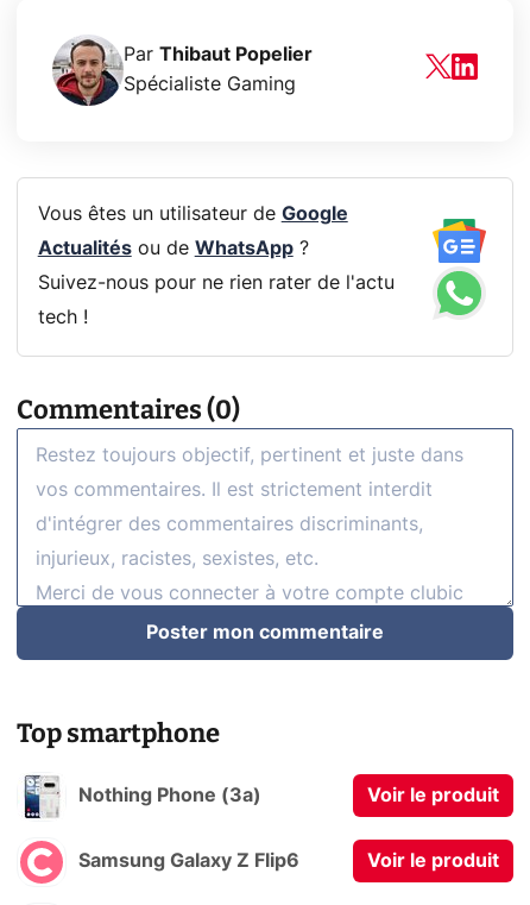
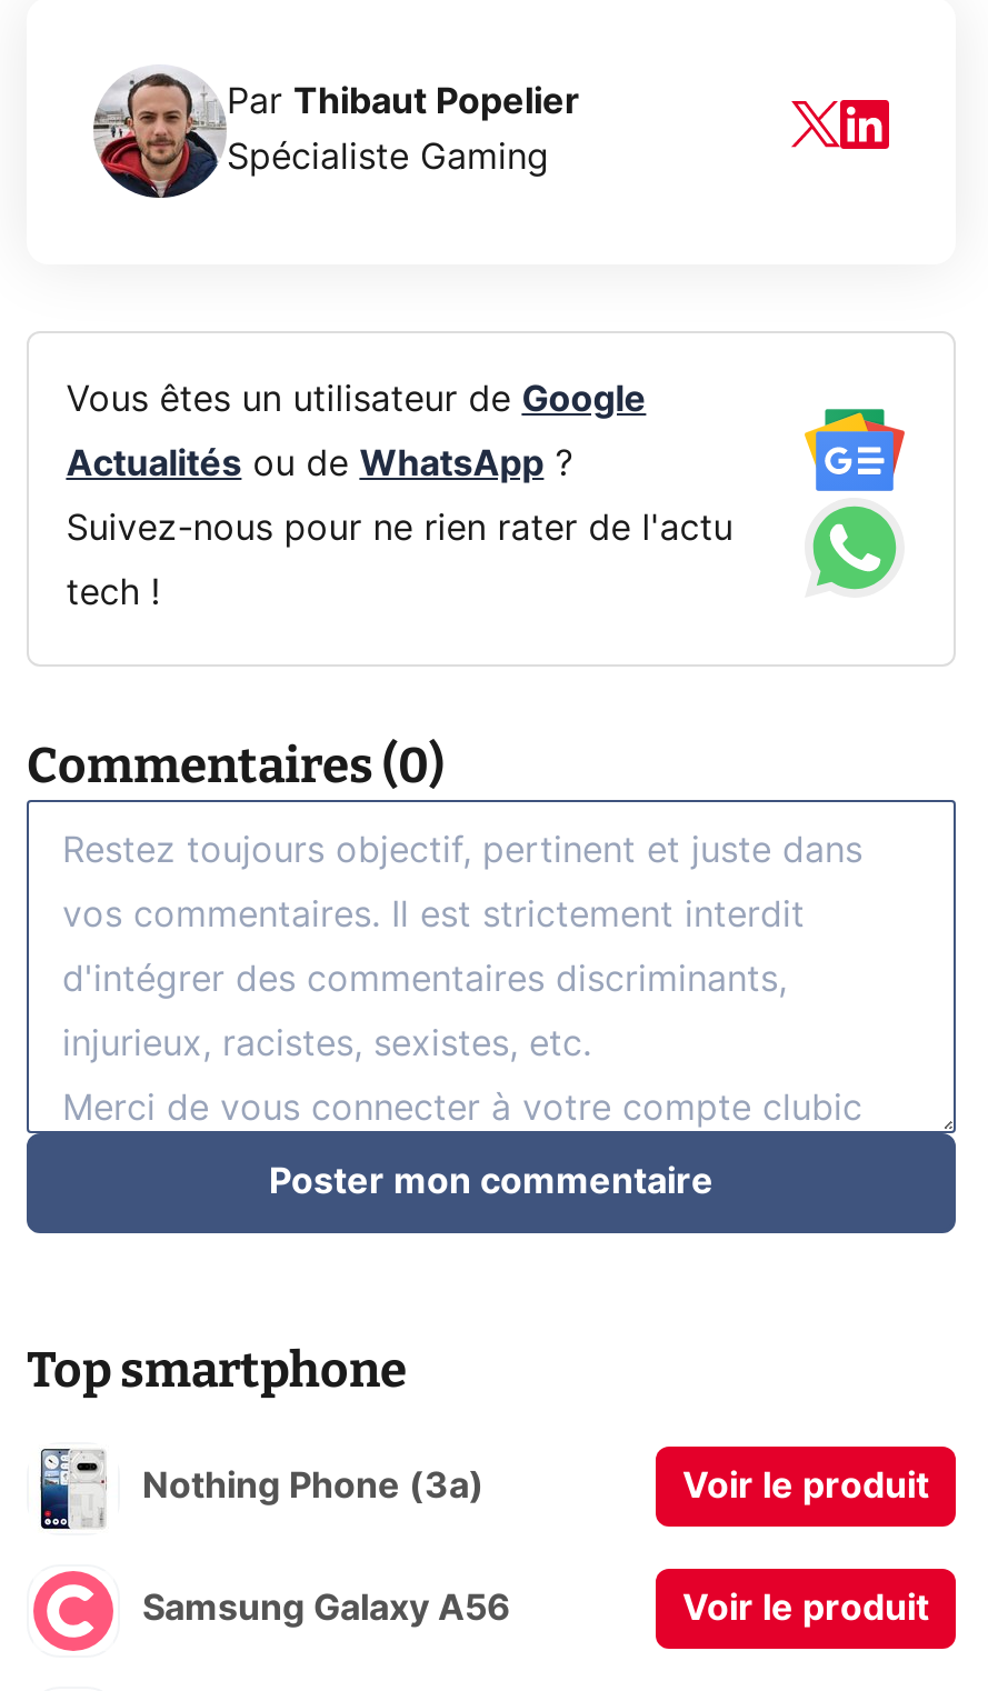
[78,851,299,871] Samsung Galaxy Z Flip6 -> [142,1591,511,1627] Samsung Galaxy A56

